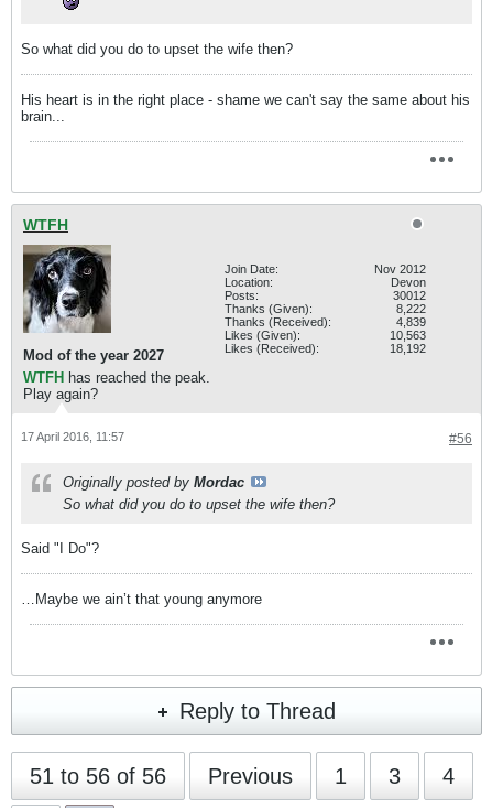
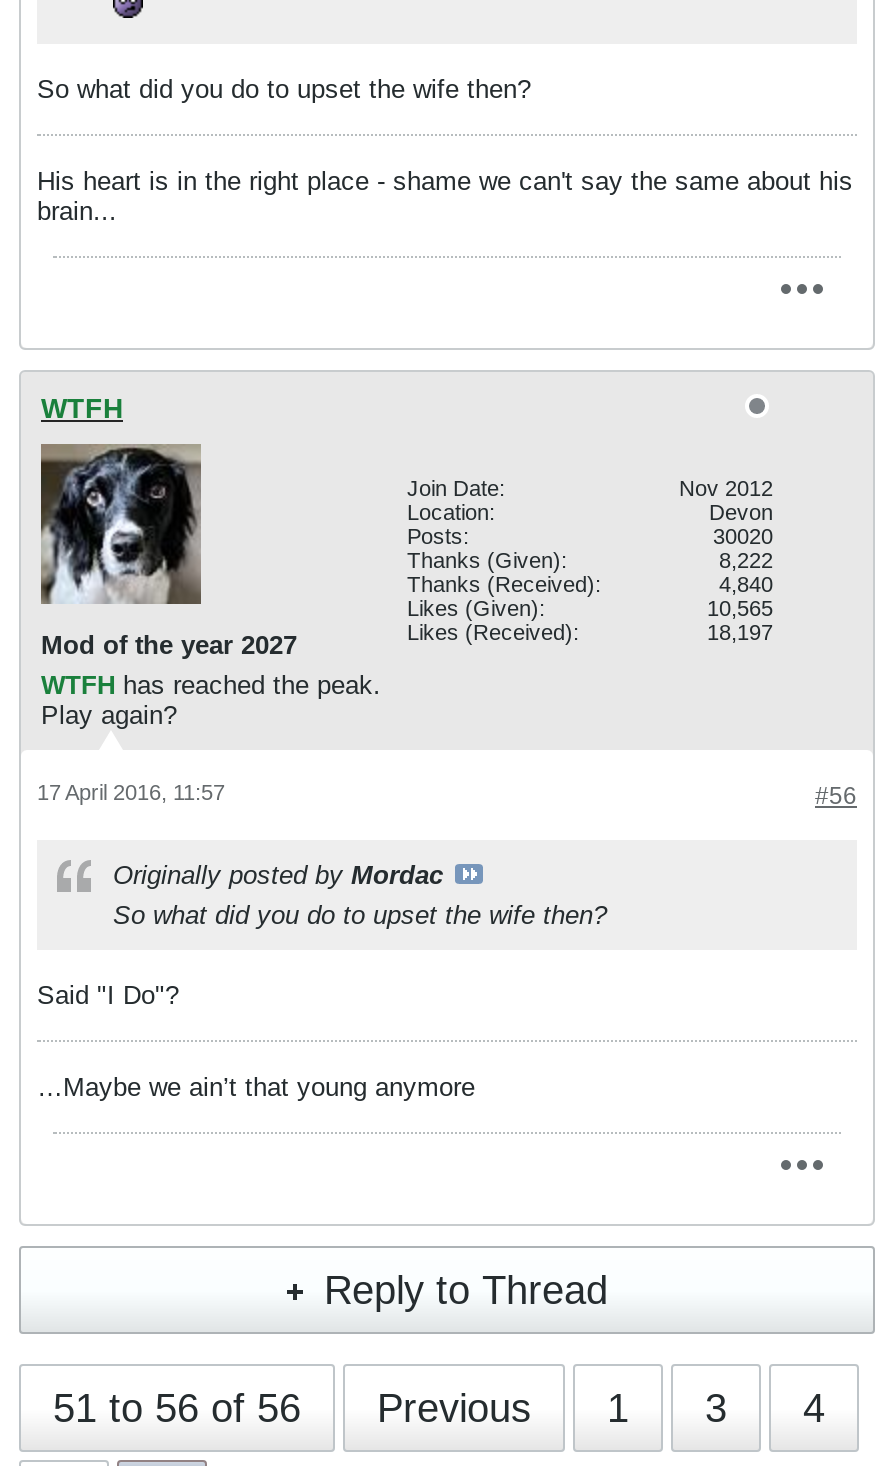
[393,289,426,302] 30012 -> [713,524,773,548] 30020
[396,315,426,328] 4,839 -> [719,572,773,596] 4,840
[390,328,426,342] 10,563 -> [707,596,773,620] 10,565
[390,342,426,355] 18,192 -> [707,620,773,644] 18,197

